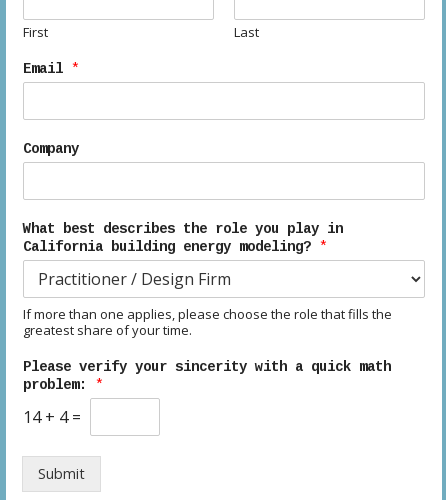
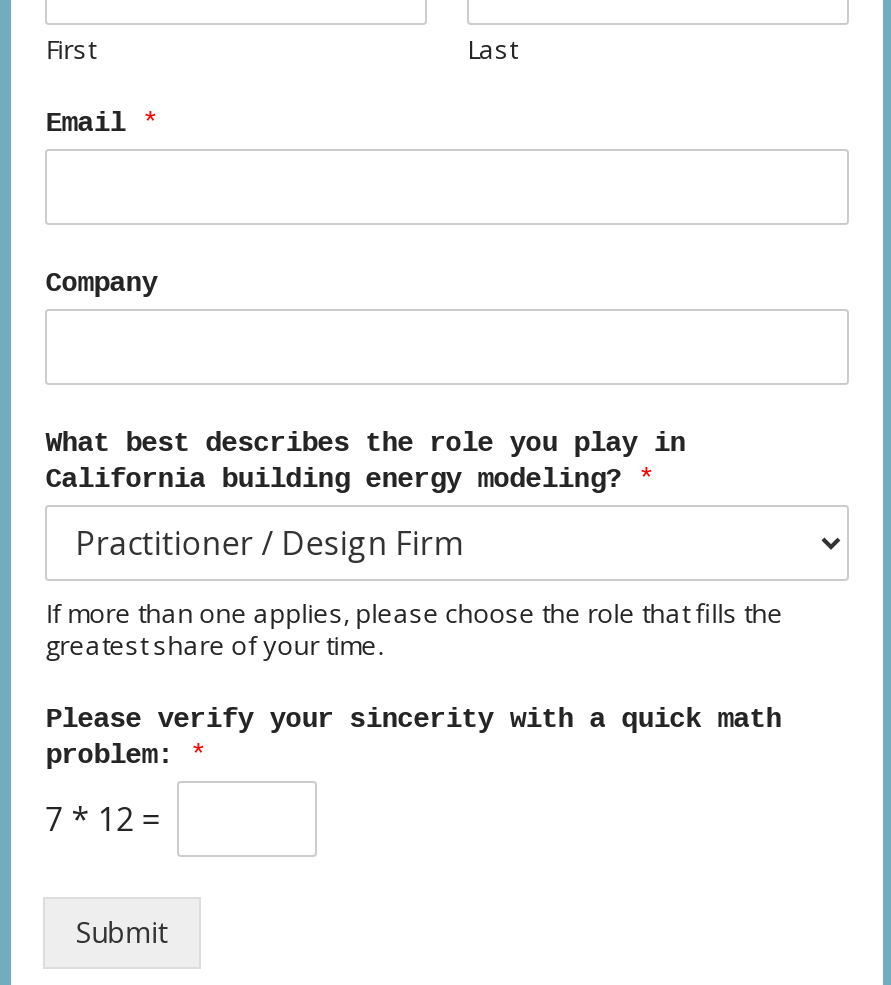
[23,406,81,428] 14 + 4 = -> [45,797,159,841] 7 * 12 =

